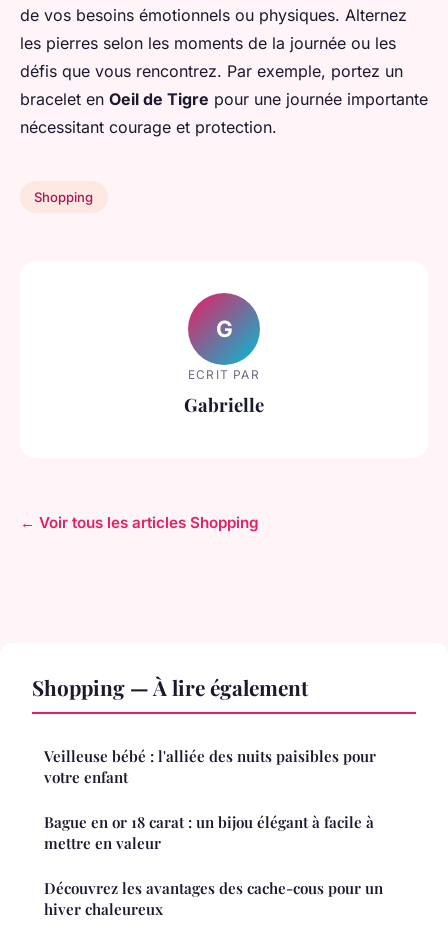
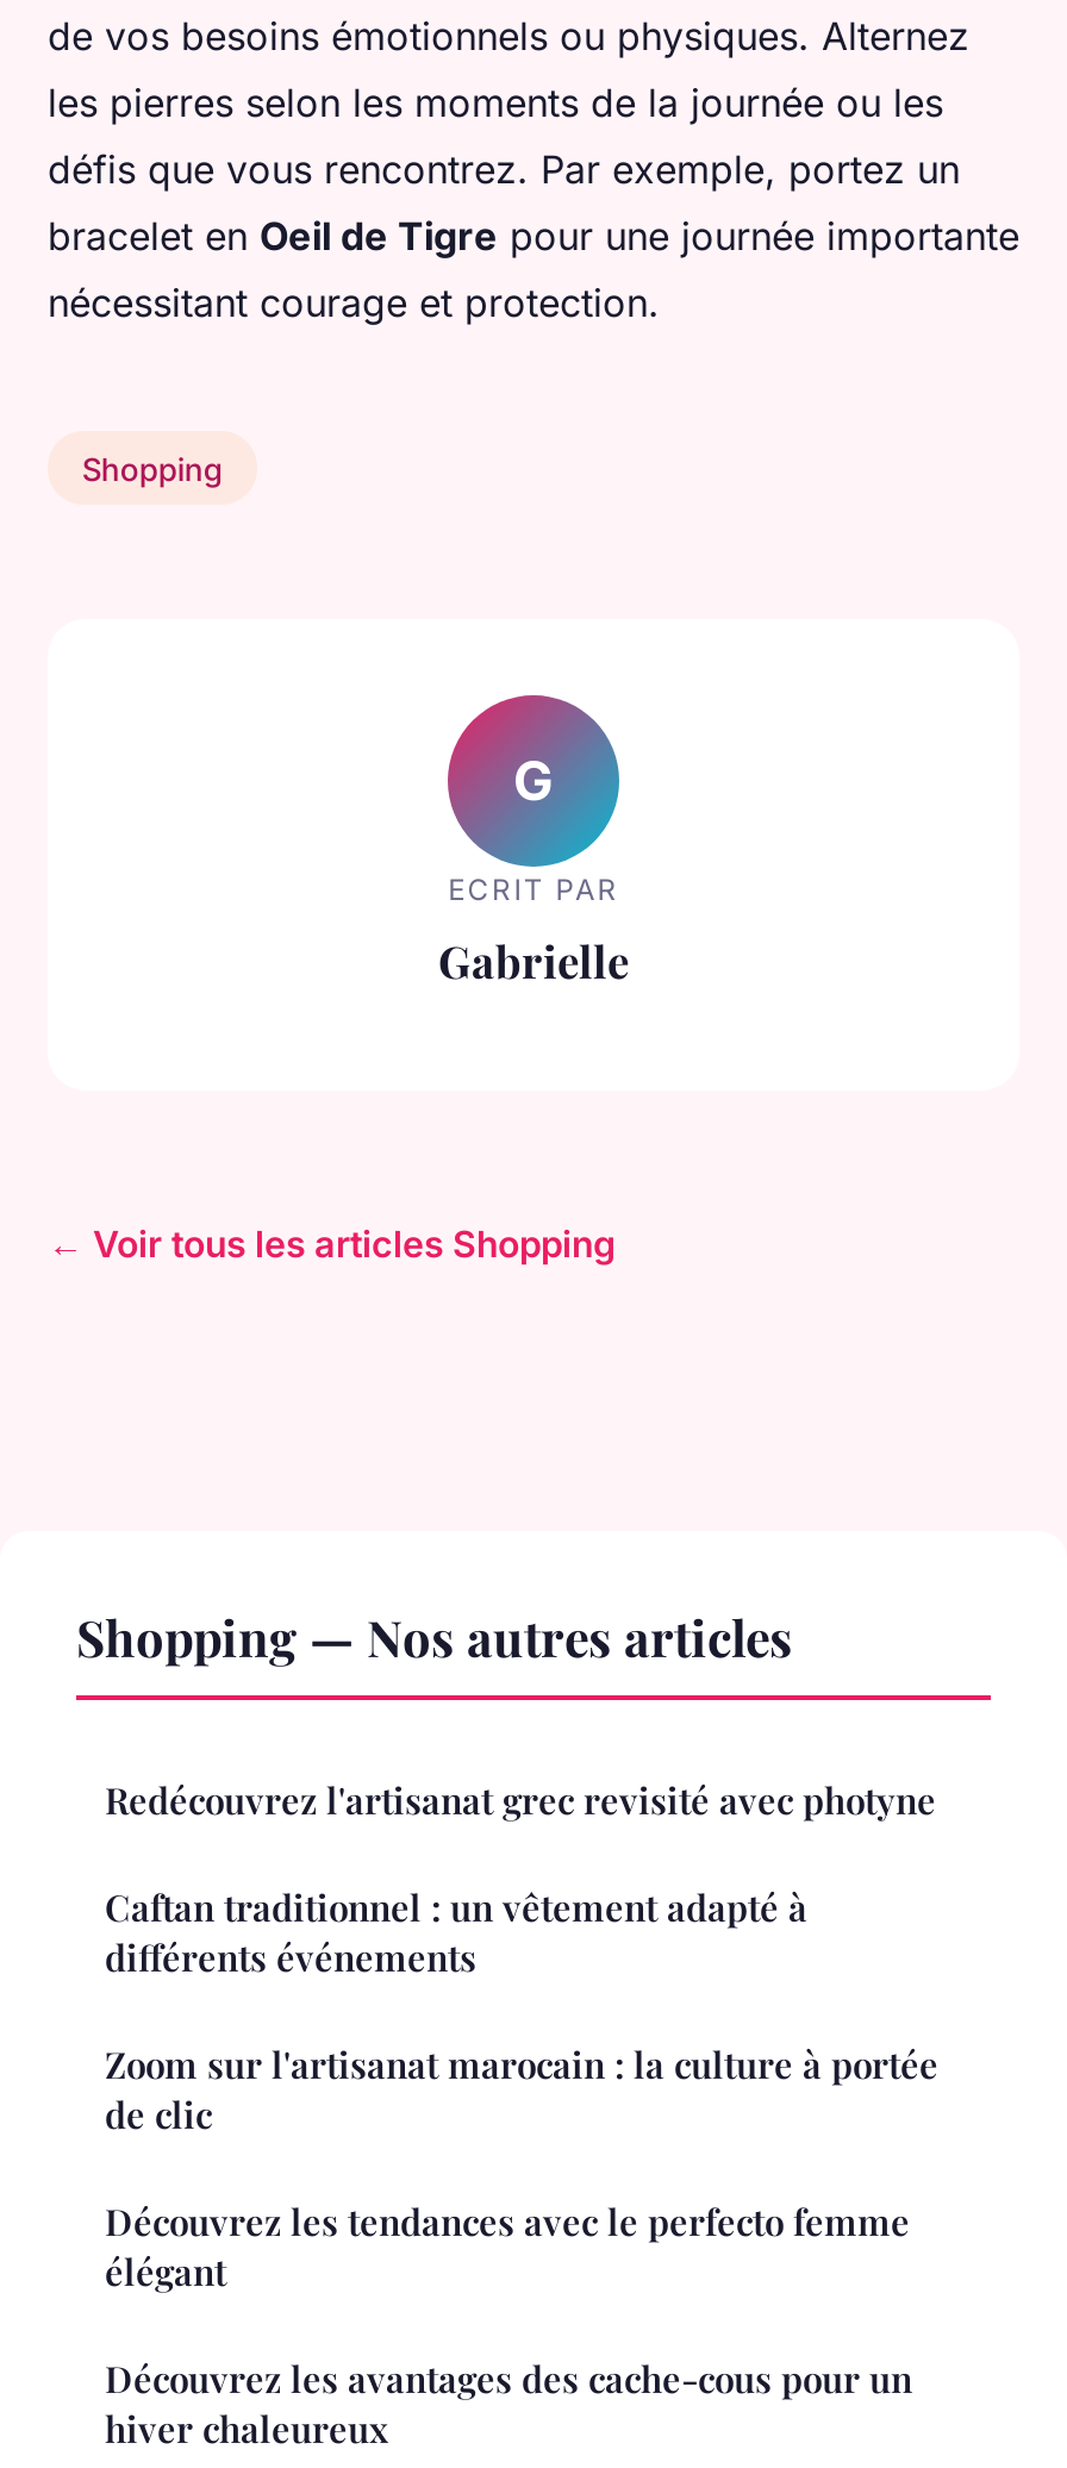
[32,673,376,853] Shopping — À lire également | Veilleuse bébé : l'alliée des nuits paisibles pour | votre enfant | Bague en or 18 carat : un bijou élégant à facile à | mettre en valeur -> [76,1602,938,2295] Shopping — Nos autres articles | Redécouvrez l'artisanat grec revisité avec photyne | Caftan traditionnel : un vêtement adapté à | différents événements | Zoom sur l'artisanat marocain : la culture à portée | de clic | Découvrez les tendances avec le perfecto femme | élégant

